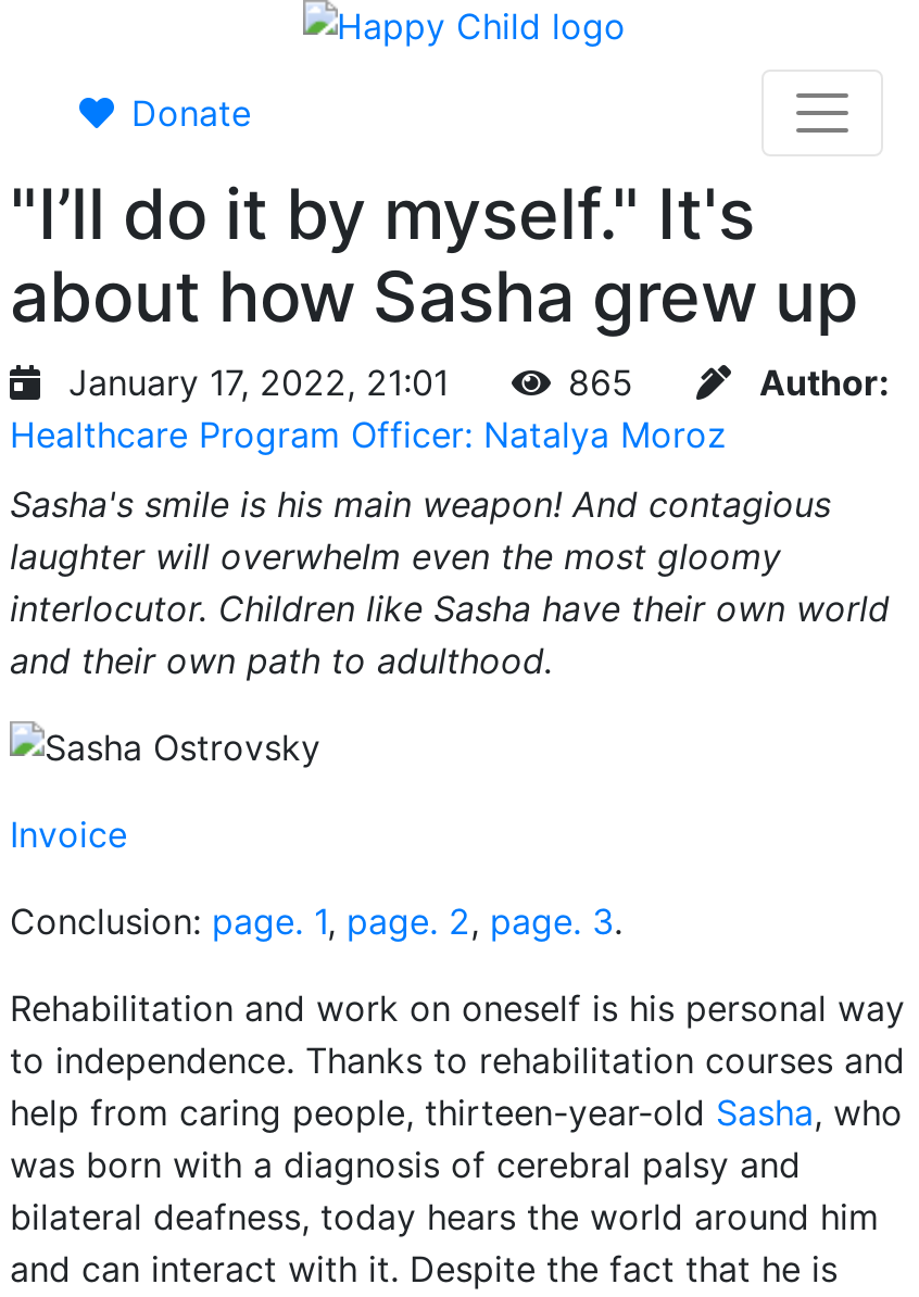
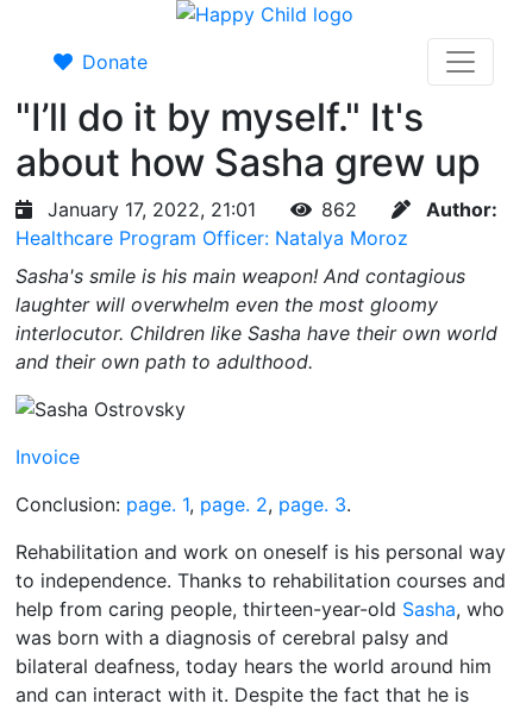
[568,361,644,404] 865 -> [321,197,363,221] 862

